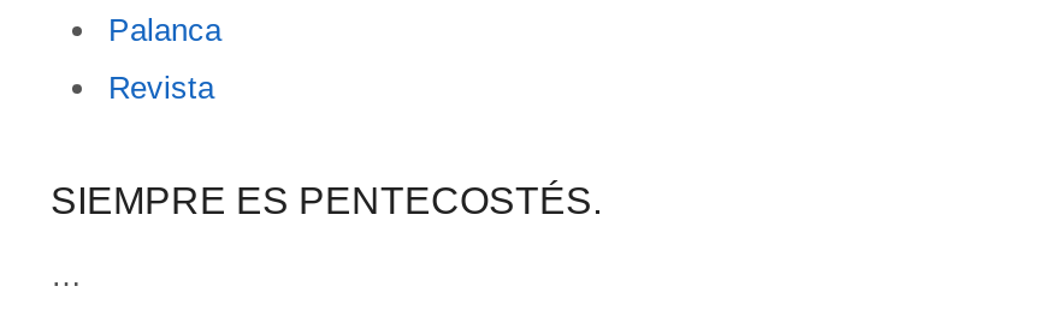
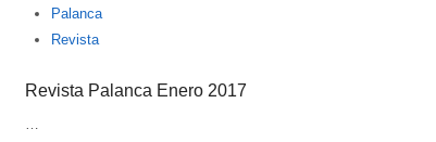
[51,180,602,221] SIEMPRE ES PENTECOSTÉS. -> [25,81,247,100] Revista Palanca Enero 2017

